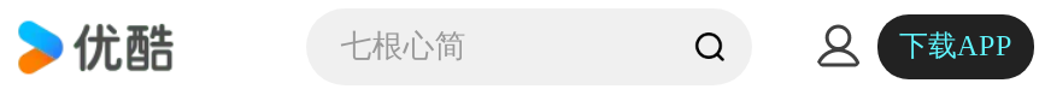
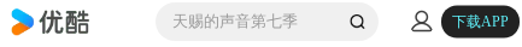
[340,28,466,64] 七根心简 -> [173,12,298,30] 天赐的声音第七季

